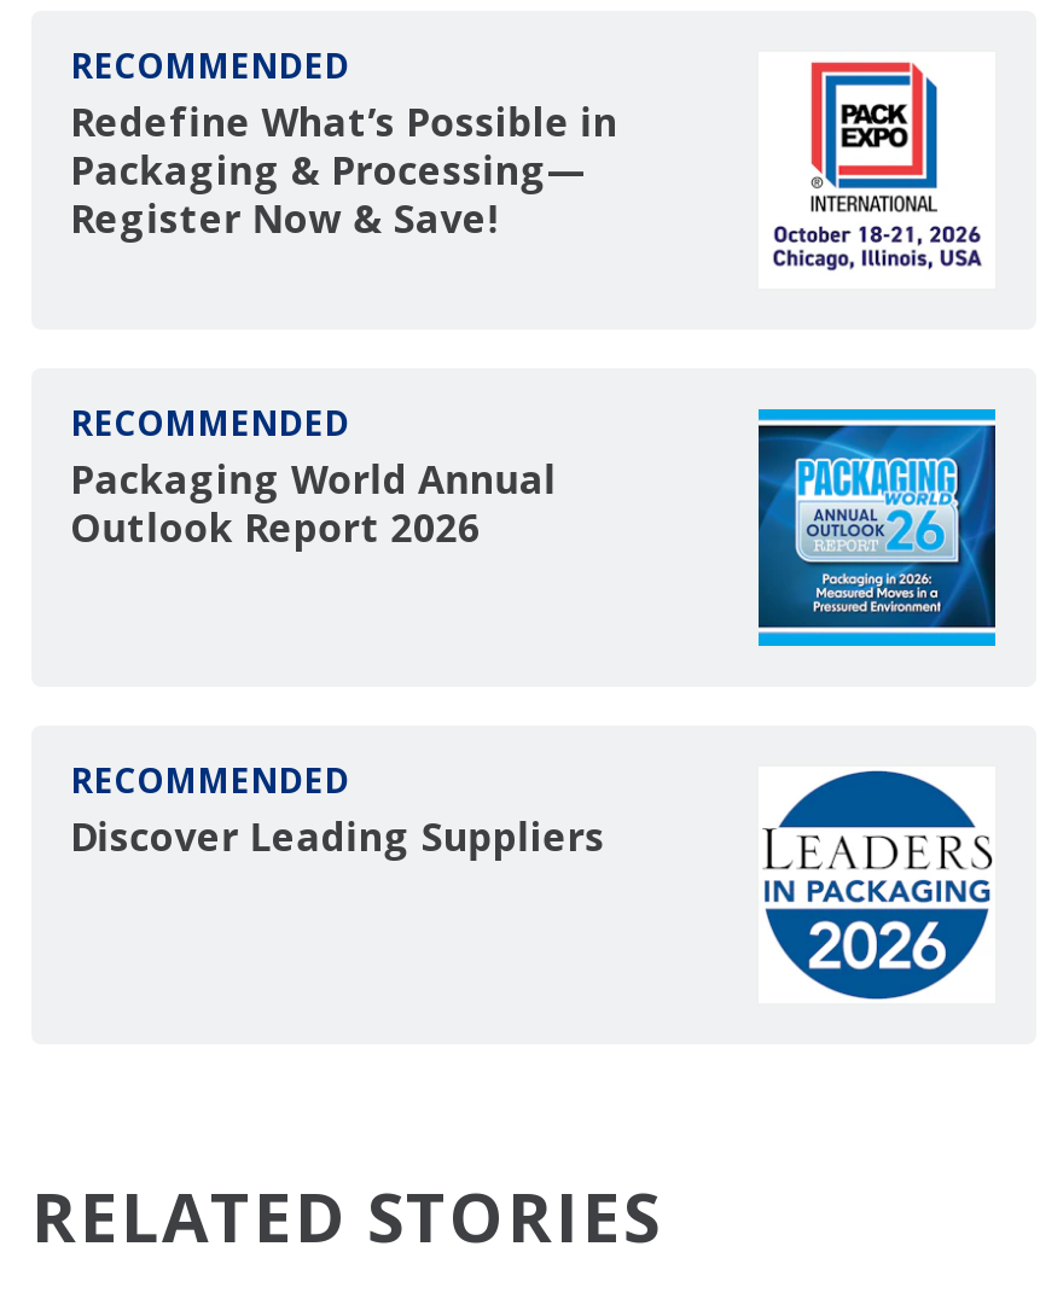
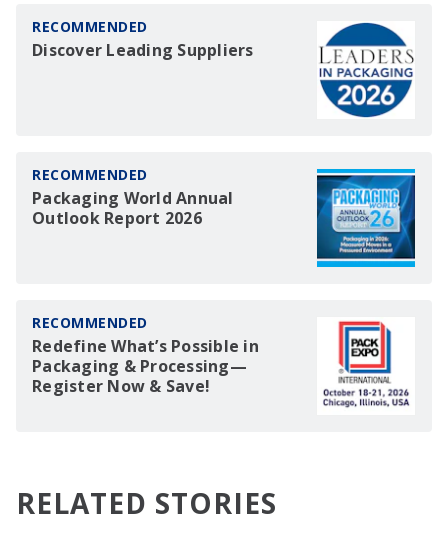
moved [70,96,618,246] -> [32,335,259,397]: Redefine What’s Possible in | Packaging & Processing— | Register Now & Save!
moved [761,769,995,1001] -> [319,22,414,118]: [image]
moved [70,811,605,864] -> [32,39,253,61]: Discover Leading Suppliers

